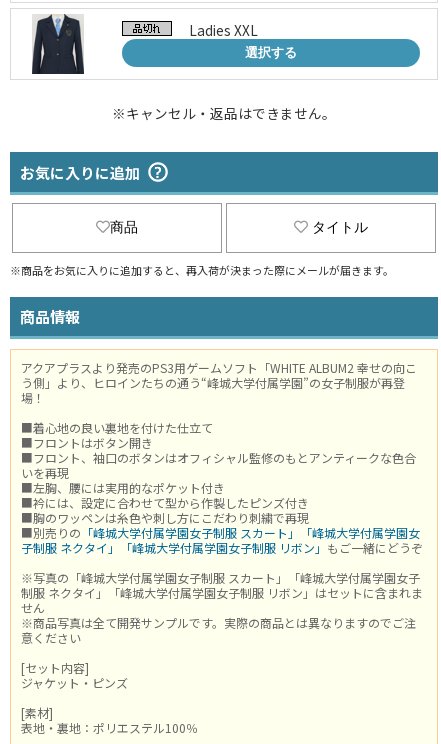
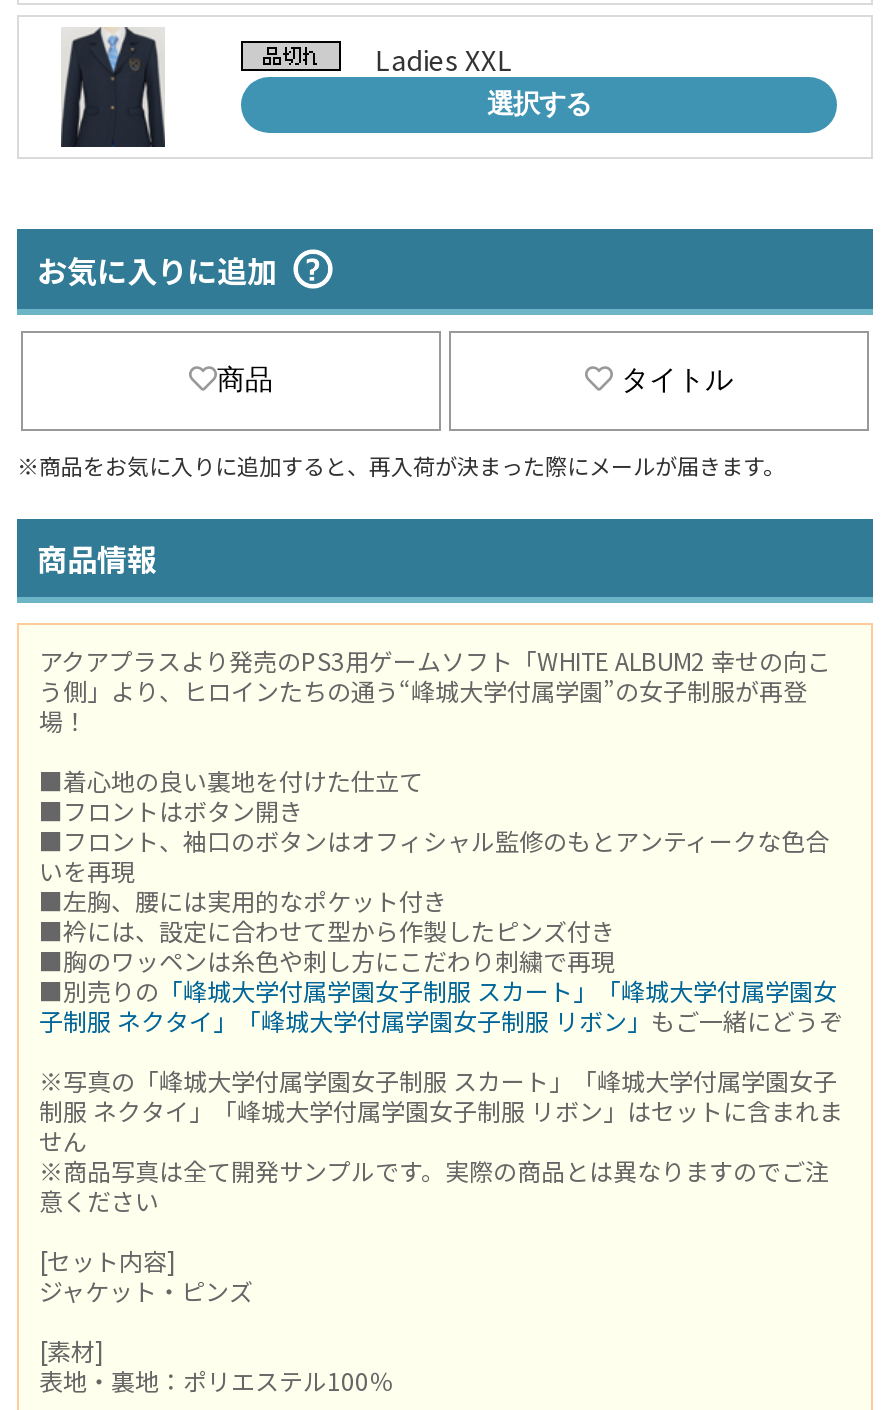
[112,102,336,122] ※キャンセル・返品はできません。 -> none

